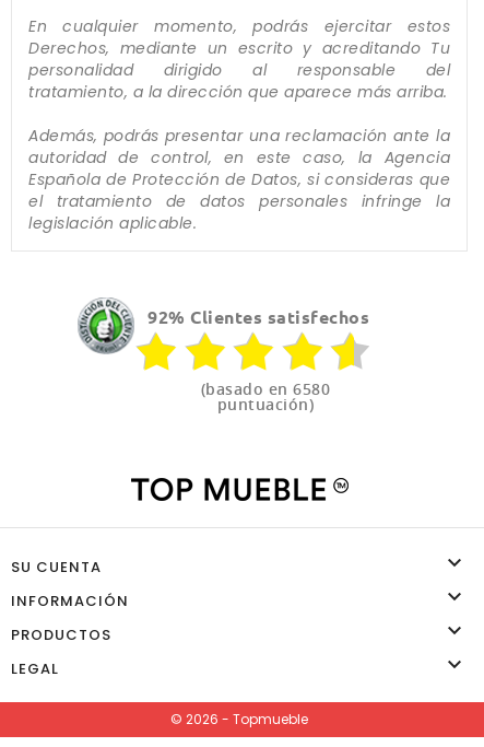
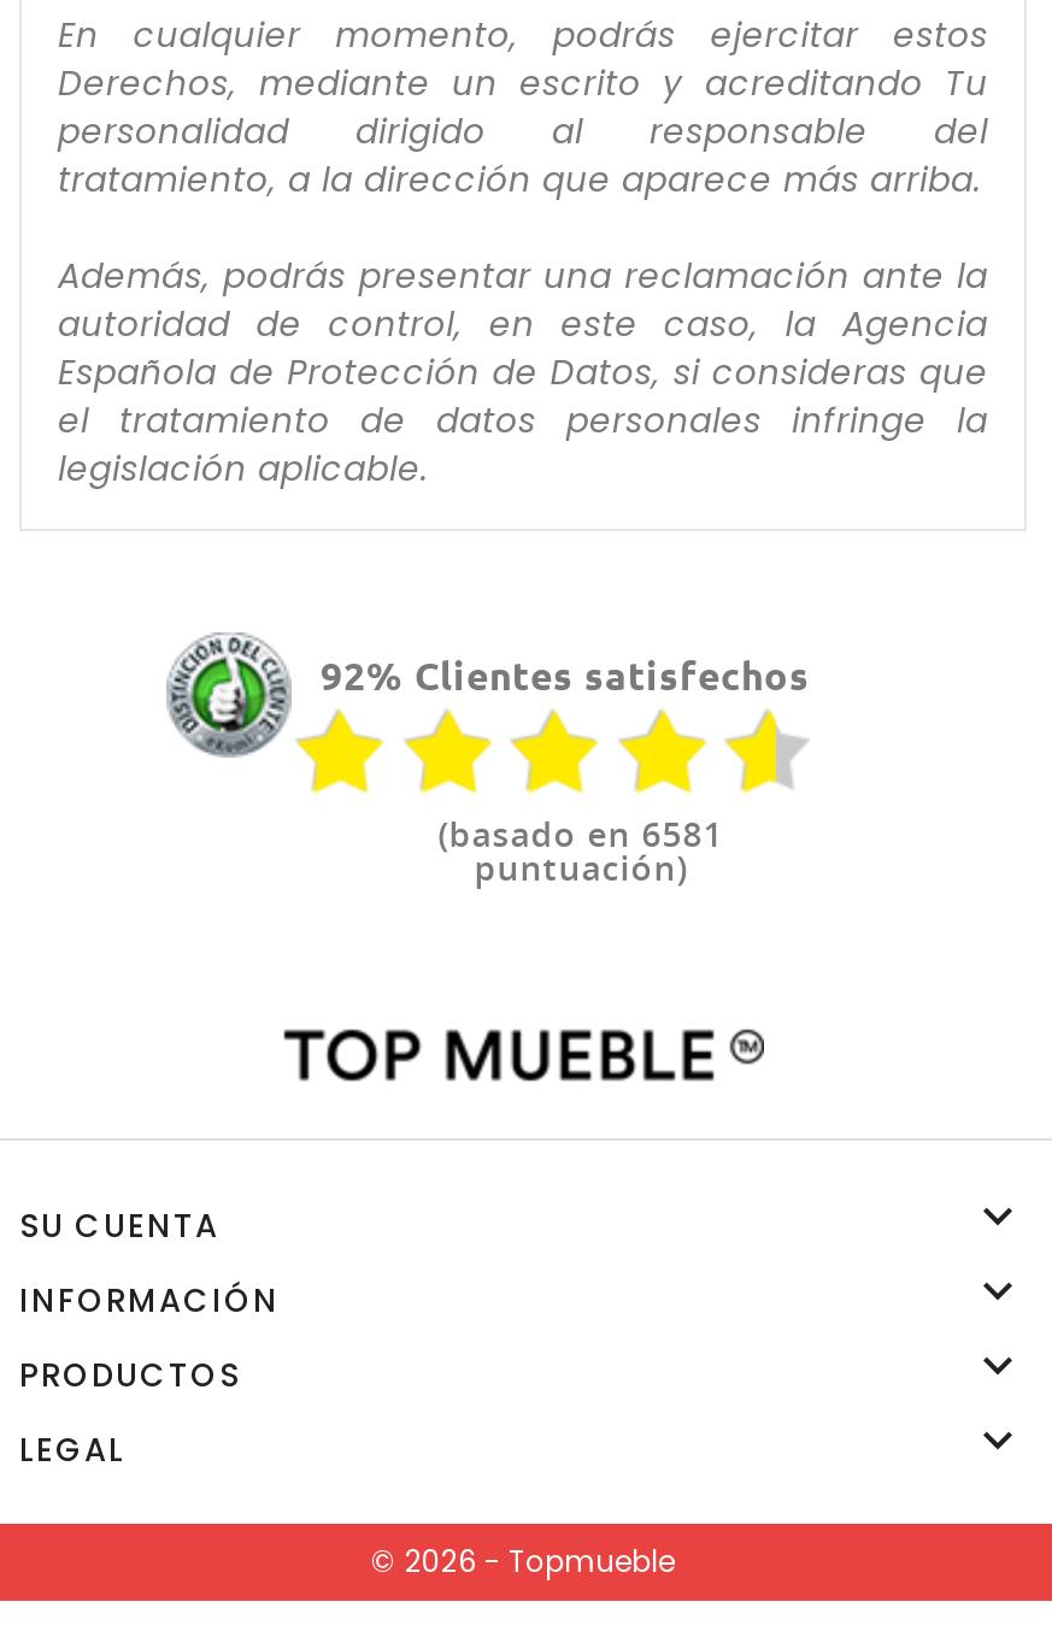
[201,378,330,399] (basado en 6580 -> [438,811,724,856] (basado en 6581

